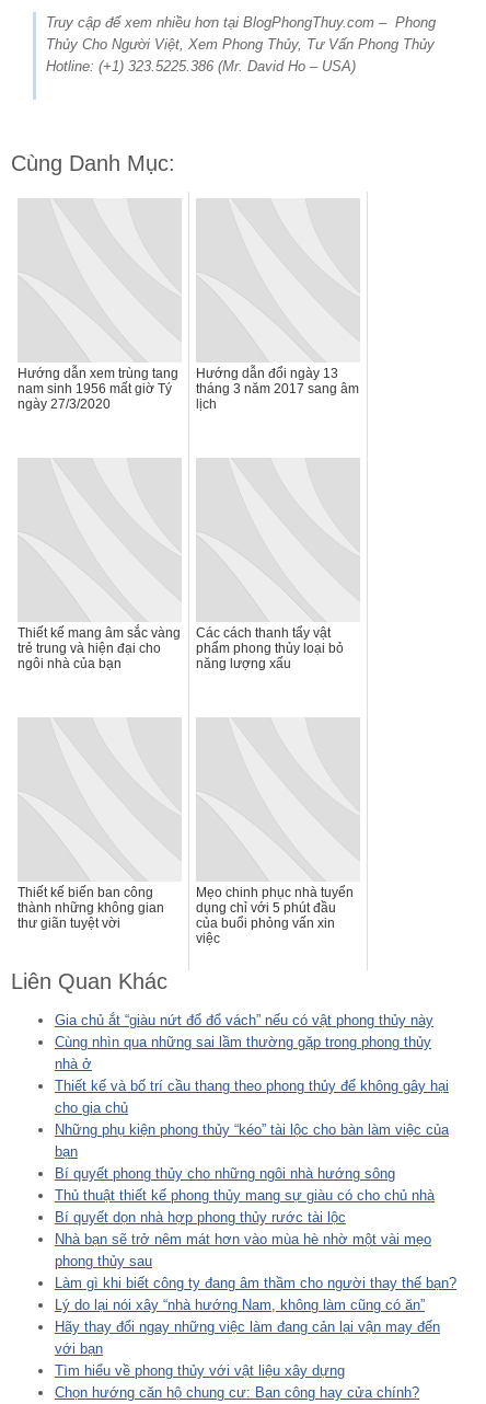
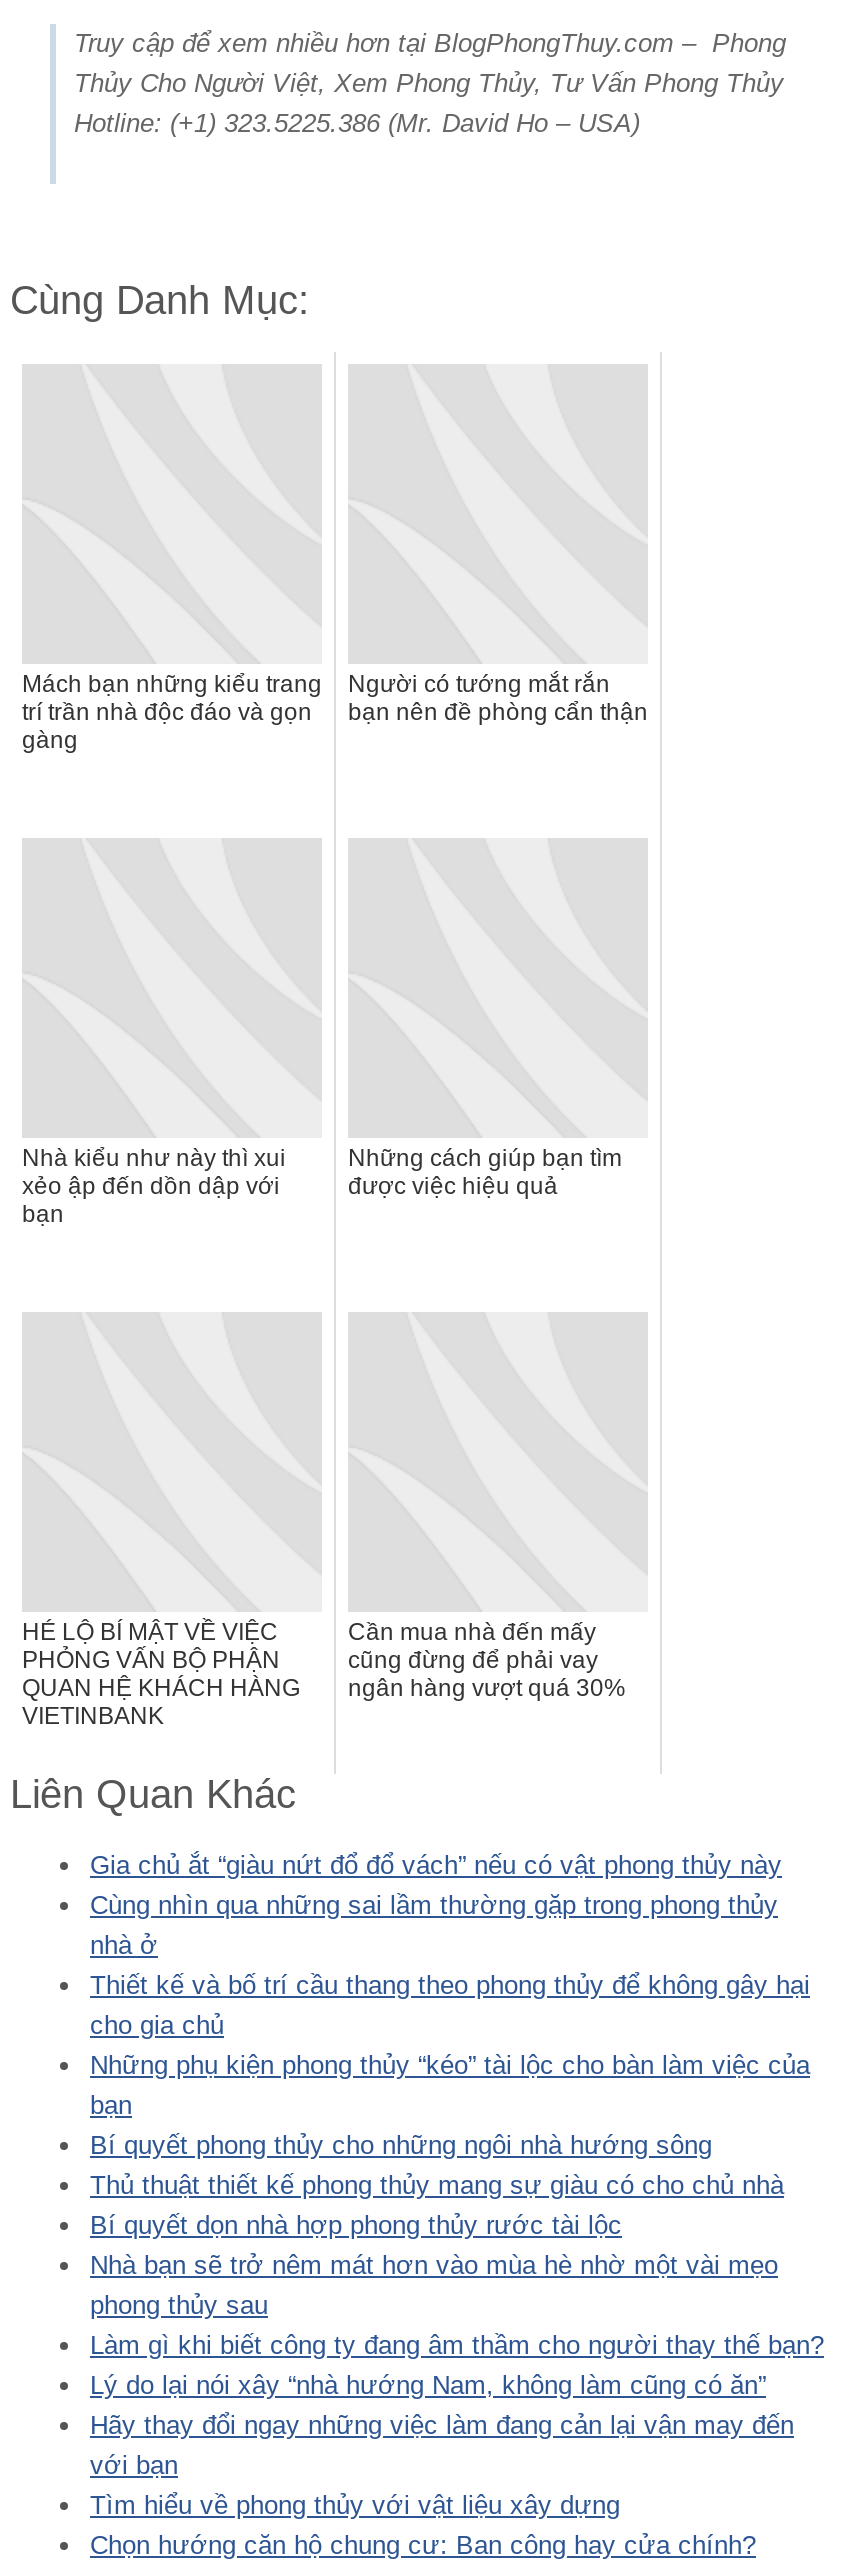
[18,365,178,411] Hướng dẫn xem trùng tang | nam sinh 1956 mất giờ Tý | ngày 27/3/2020 -> [22,669,322,753] Mách bạn những kiểu trang | trí trần nhà độc đáo và gọn | gàng
[196,365,359,411] Hướng dẫn đổi ngày 13 | tháng 3 năm 2017 sang âm | lịch -> [348,669,648,725] Người có tướng mắt rắn | bạn nên đề phòng cẩn thận
[18,625,181,671] Thiết kế mang âm sắc vàng | trẻ trung và hiện đại cho | ngôi nhà của bạn -> [22,1143,286,1227] Nhà kiểu như này thì xui | xẻo ập đến dồn dập với | bạn
[196,625,344,671] Các cách thanh tẩy vật | phẩm phong thủy loại bỏ | năng lượng xấu -> [348,1143,622,1199] Những cách giúp bạn tìm | được việc hiệu quả
[18,885,164,931] Thiết kế biến ban công | thành những không gian | thư giãn tuyệt vời -> [22,1617,300,1729] HÉ LỘ BÍ MẬT VỀ VIỆC | PHỎNG VẤN BỘ PHẬN | QUAN HỆ KHÁCH HÀNG | VIETINBANK
[196,885,354,946] Mẹo chinh phục nhà tuyển | dụng chỉ với 5 phút đầu | của buổi phỏng vấn xin | việc -> [348,1617,626,1701] Cần mua nhà đến mấy | cũng đừng để phải vay | ngân hàng vượt quá 30%

